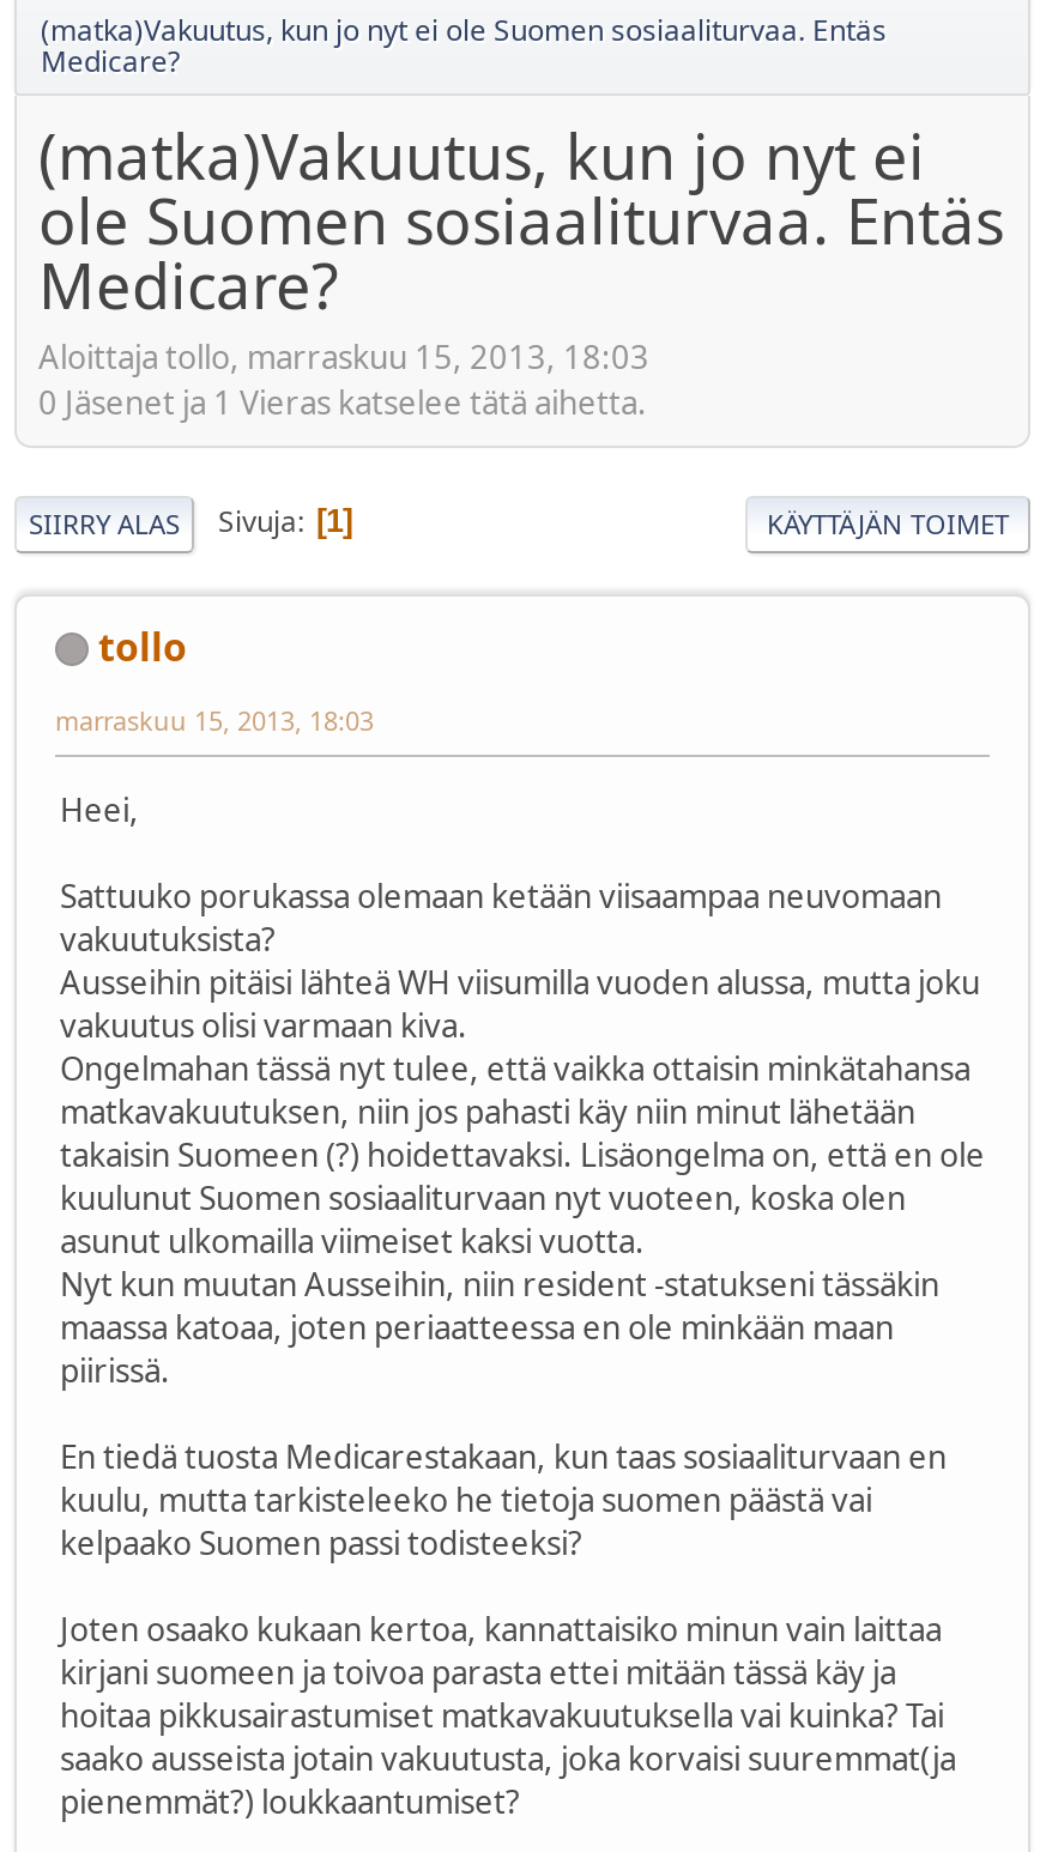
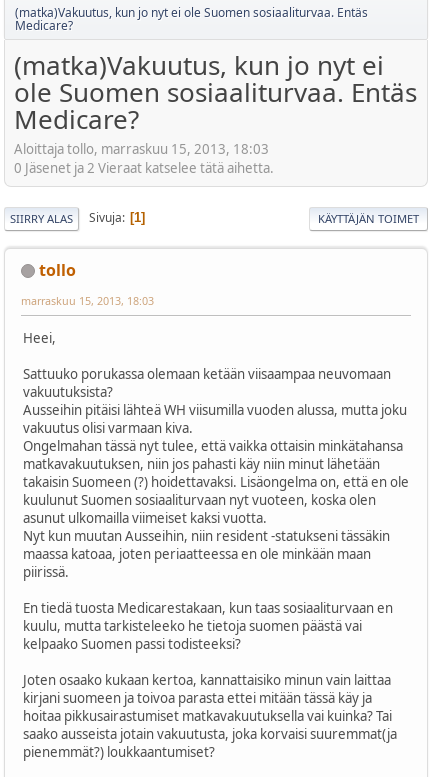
[38,380,647,423] 0 Jäsenet ja 1 Vieras katselee tätä aihetta. -> [14,158,274,176] 0 Jäsenet ja 2 Vieraat katselee tätä aihetta.

